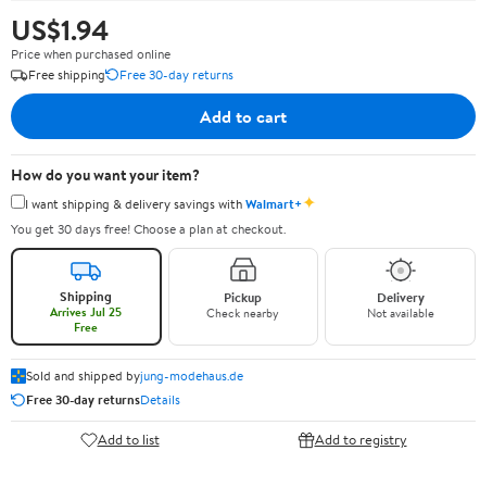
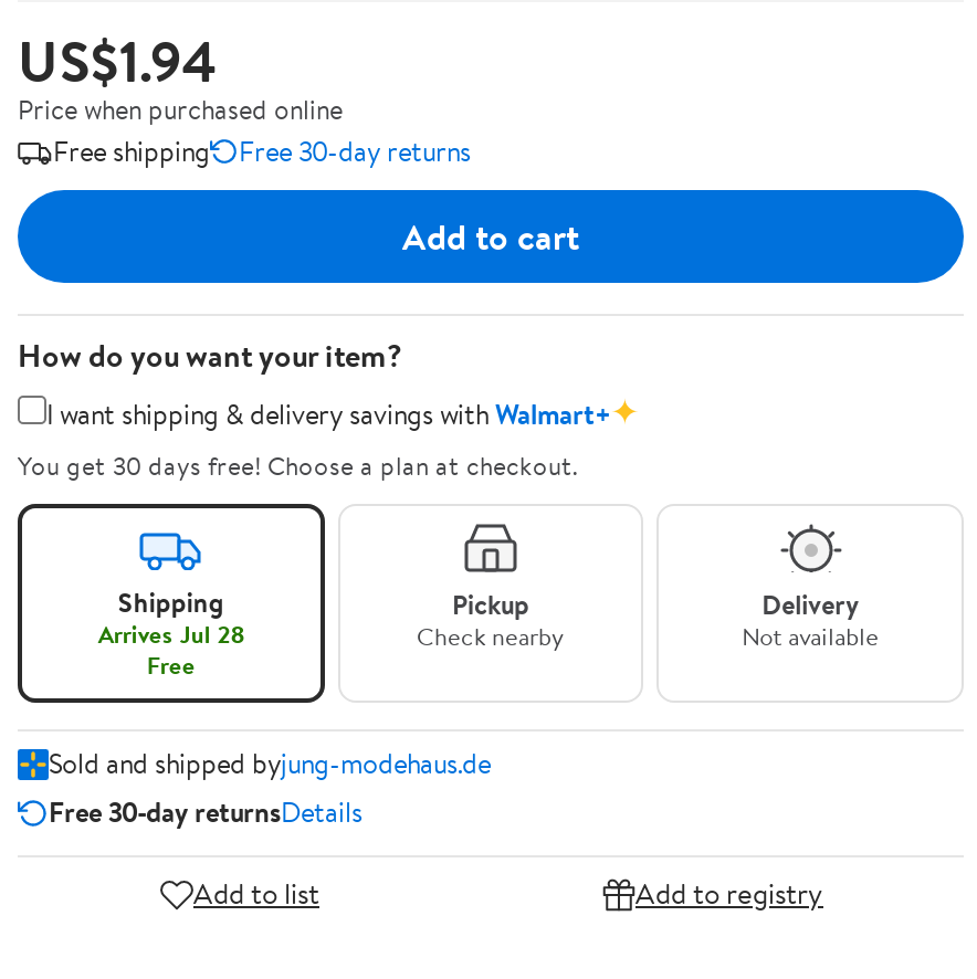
[50,303,122,321] Arrives Jul 25 -> [98,617,244,652] Arrives Jul 28

